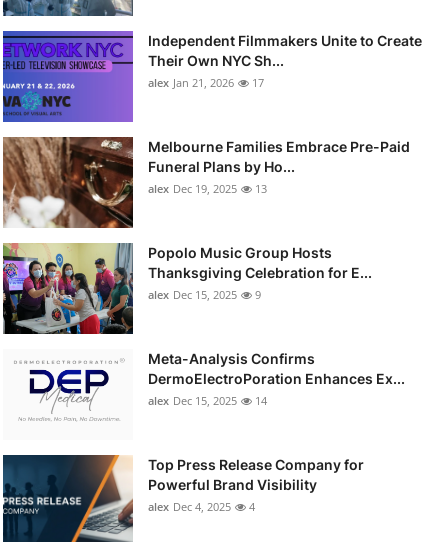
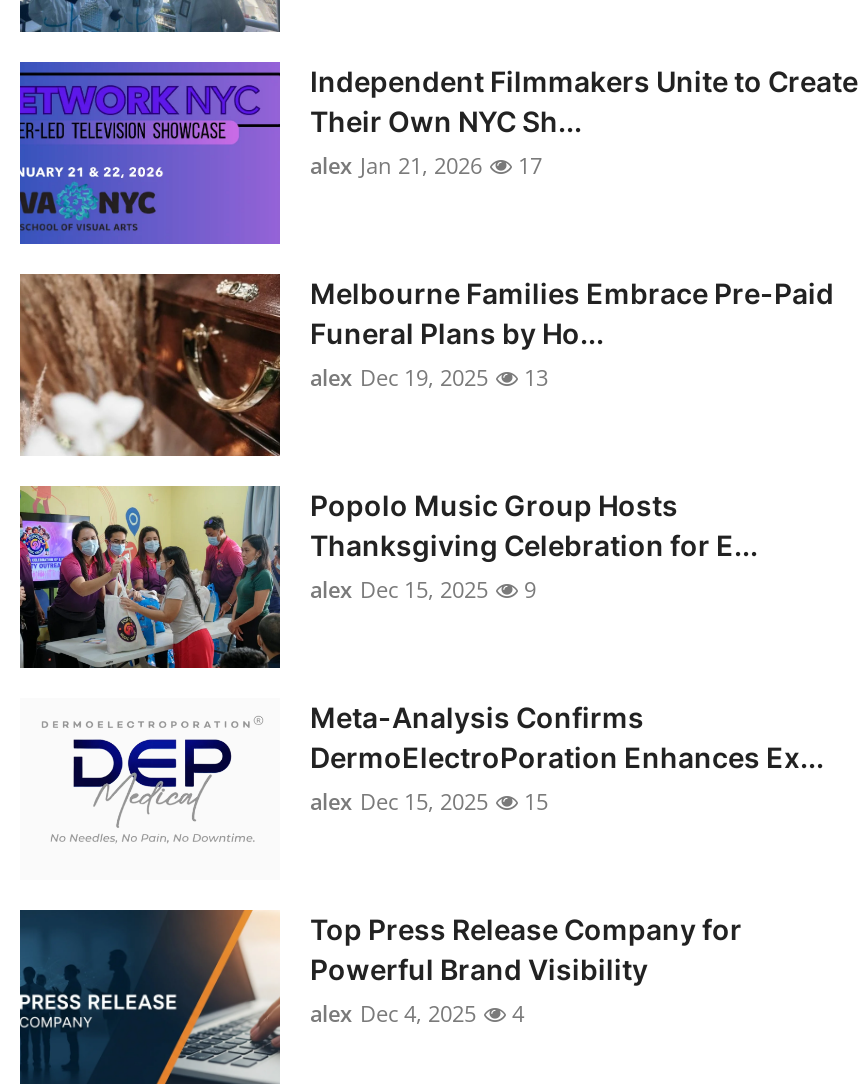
[148,393,267,408] alex Dec 15, 2025 14 -> [310,786,548,816] alex Dec 15, 2025 15

